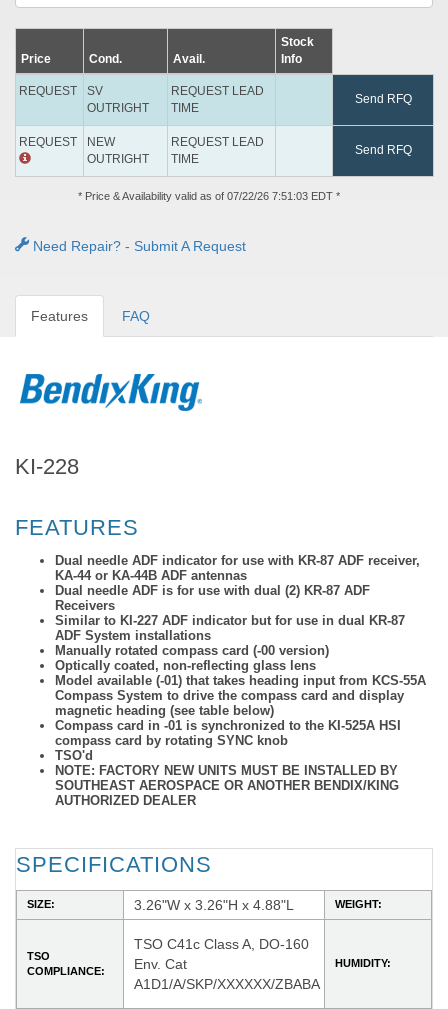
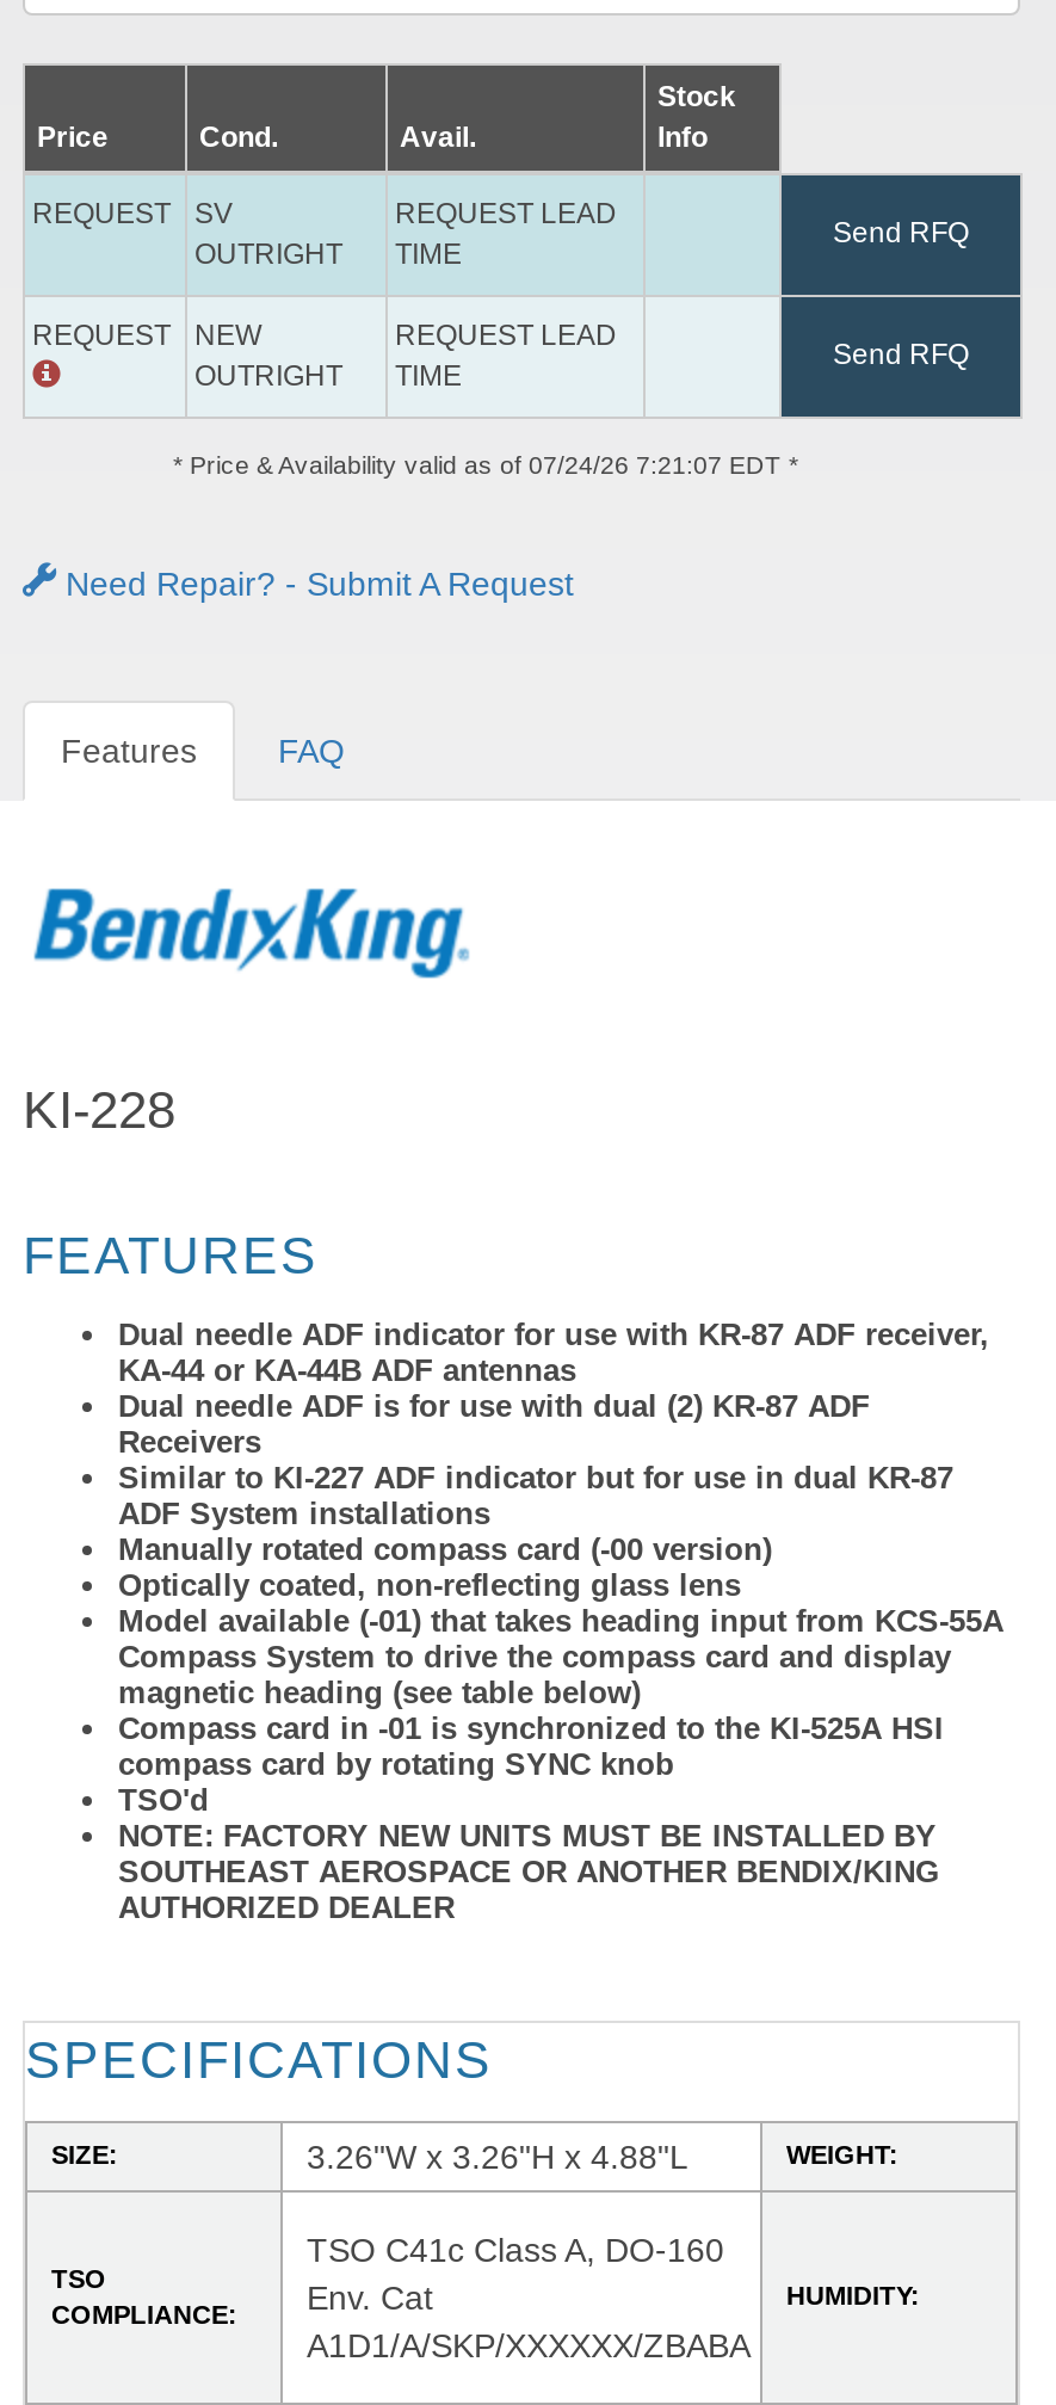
[78,190,340,202] * Price & Availability valid as of 07/22/26 7:51:03 EDT * -> [173,450,798,479] * Price & Availability valid as of 07/24/26 7:21:07 EDT *

